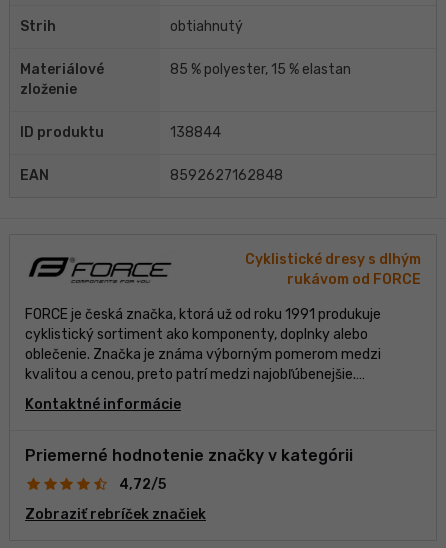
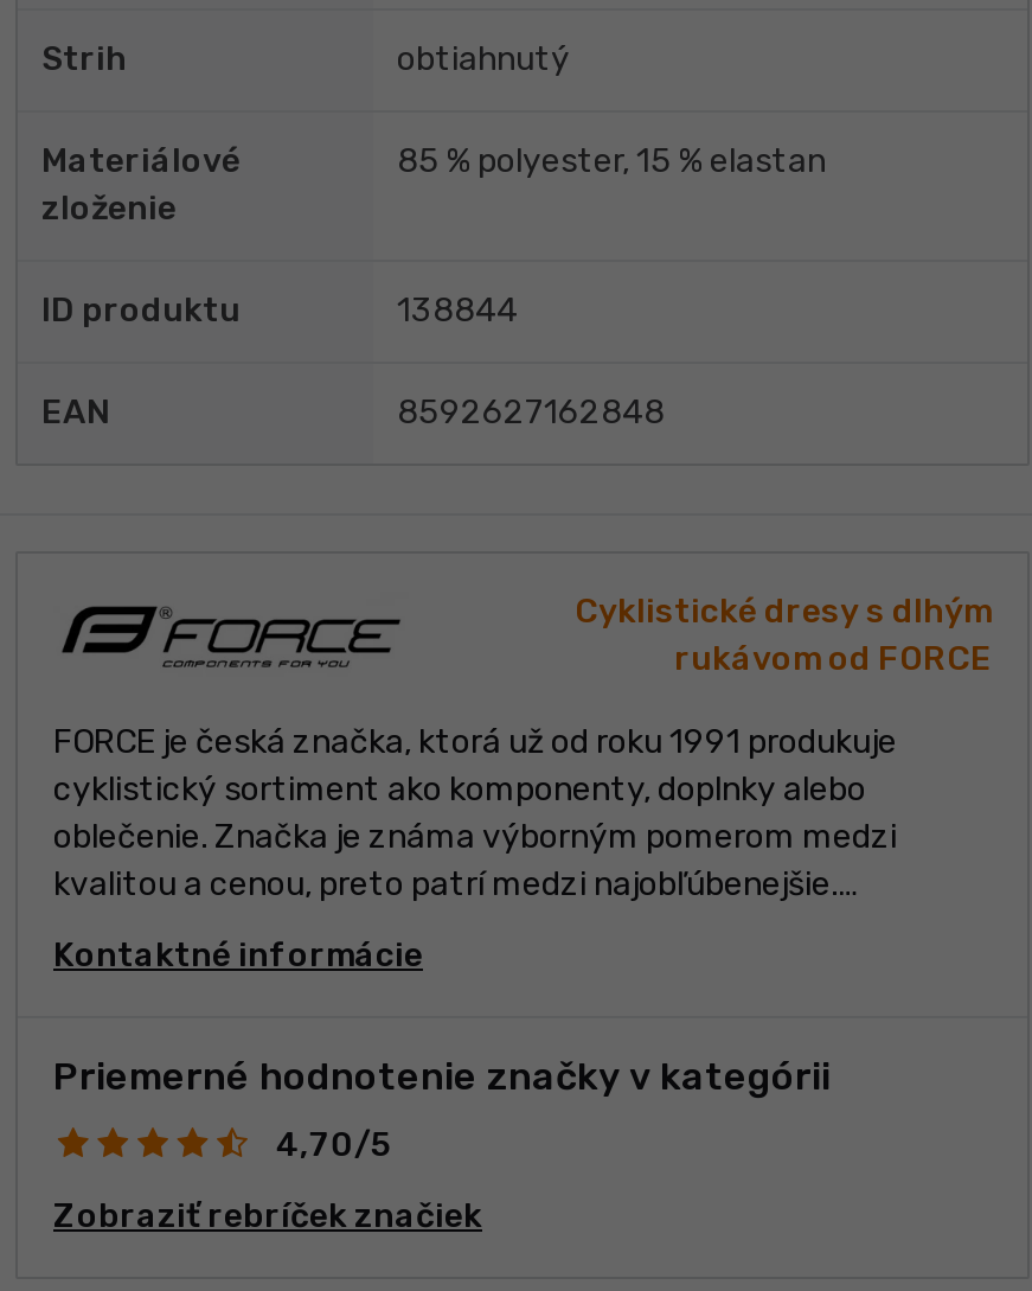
[119,476,166,493] 4,72/5 -> [276,1125,390,1166] 4,70/5

